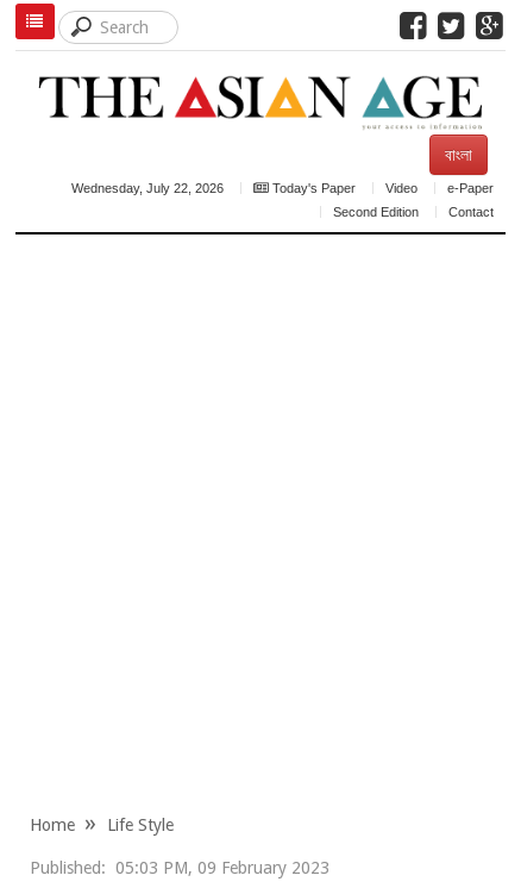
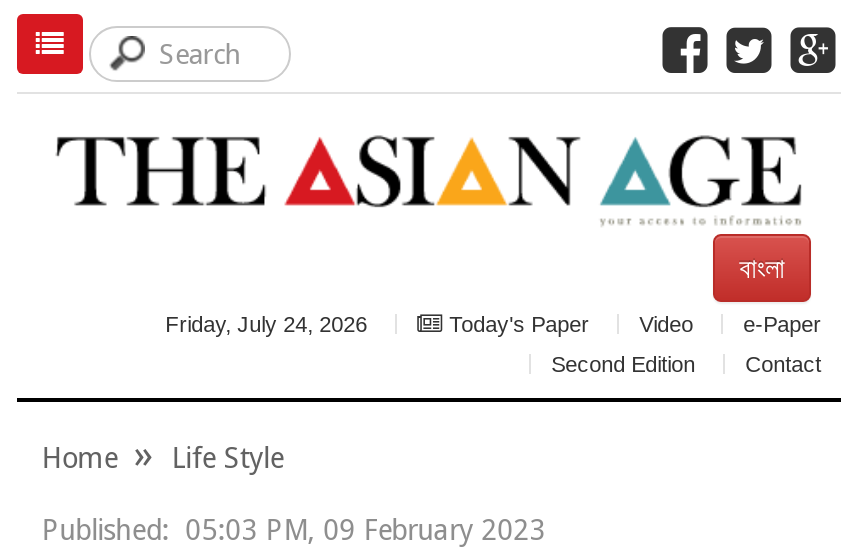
[71,181,224,195] Wednesday, July 22, 2026 -> [165,312,367,336] Friday, July 24, 2026

